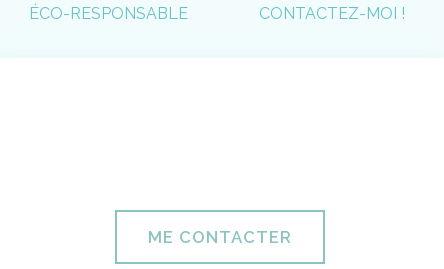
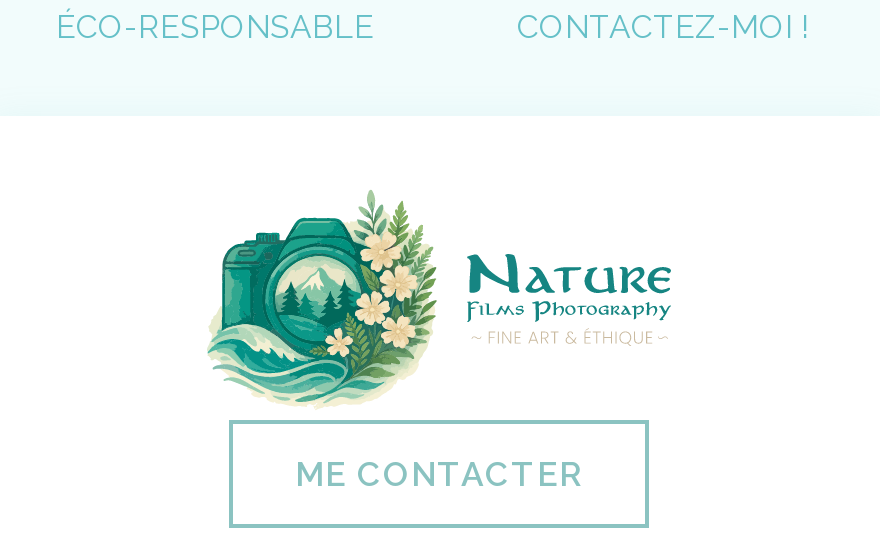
none -> [207,190,437,408] [image]
none -> [465,252,673,342] [image]

